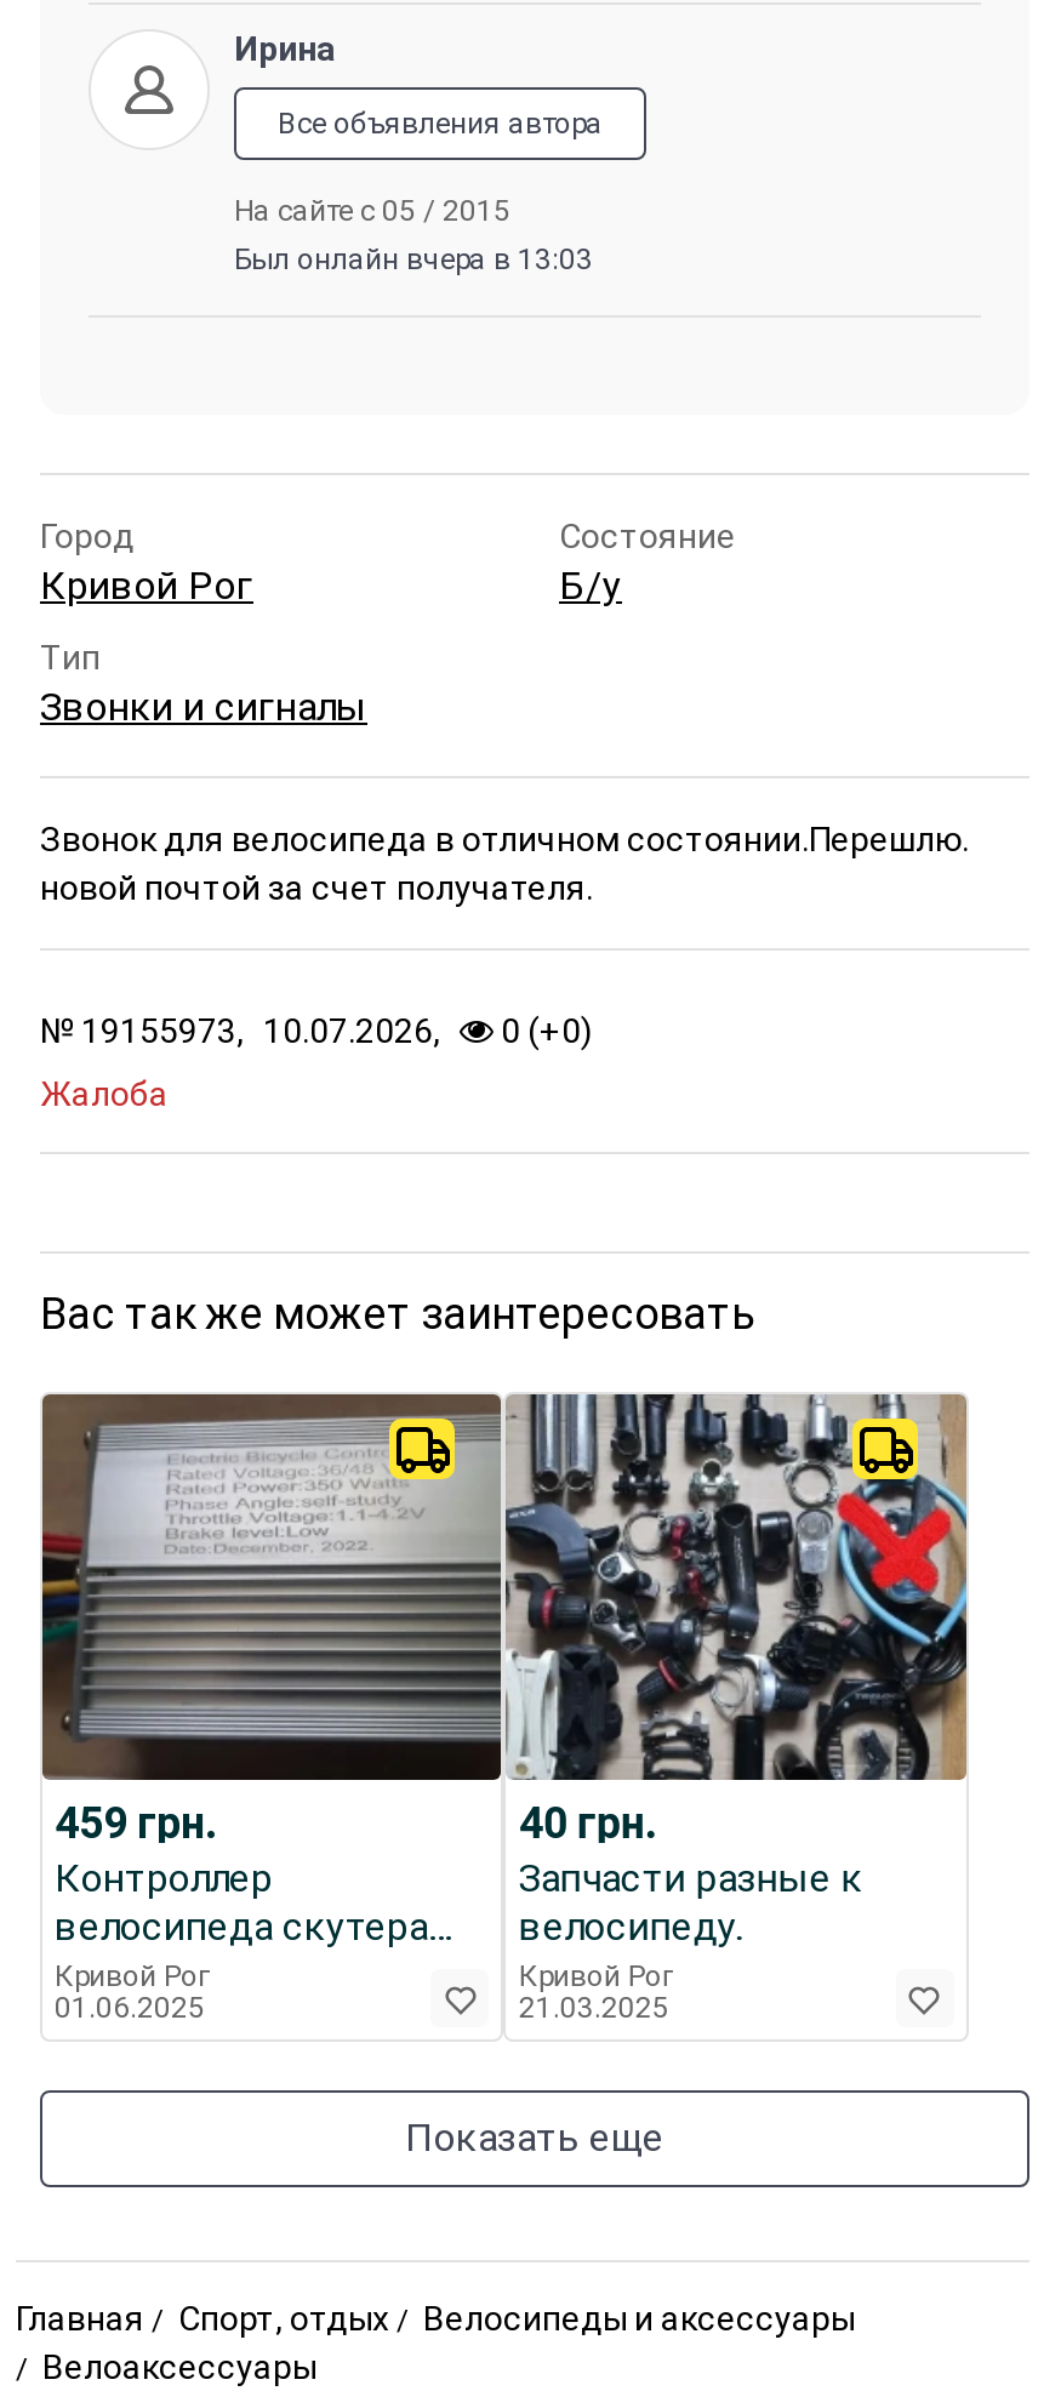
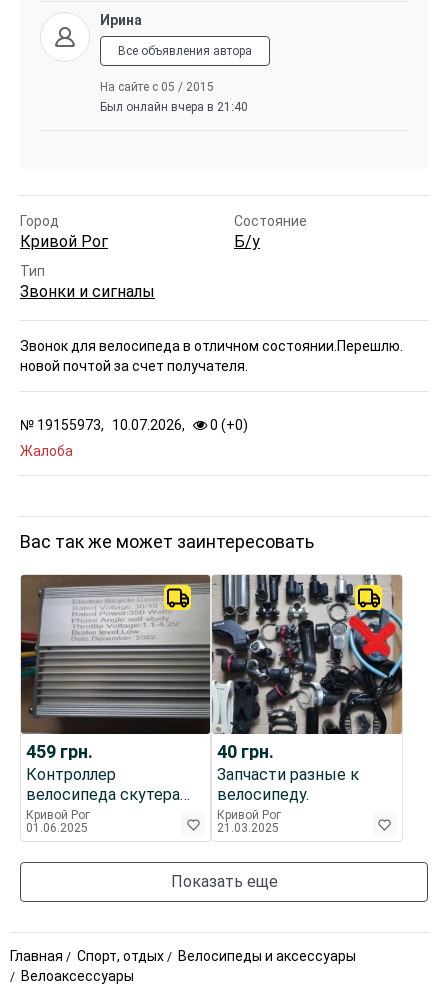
[234,242,593,276] Был онлайн вчера в 13:03 -> [100,100,248,114] Был онлайн вчера в 21:40

